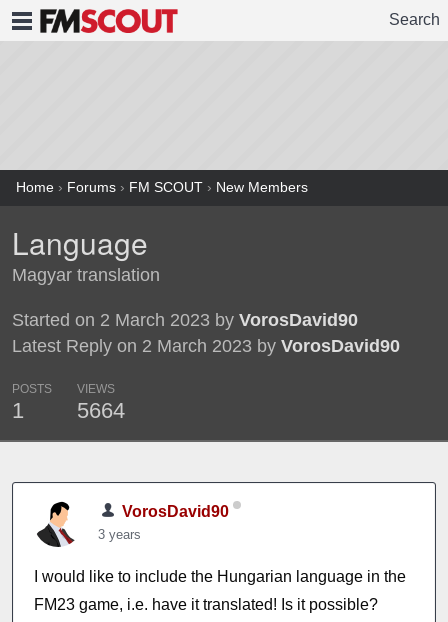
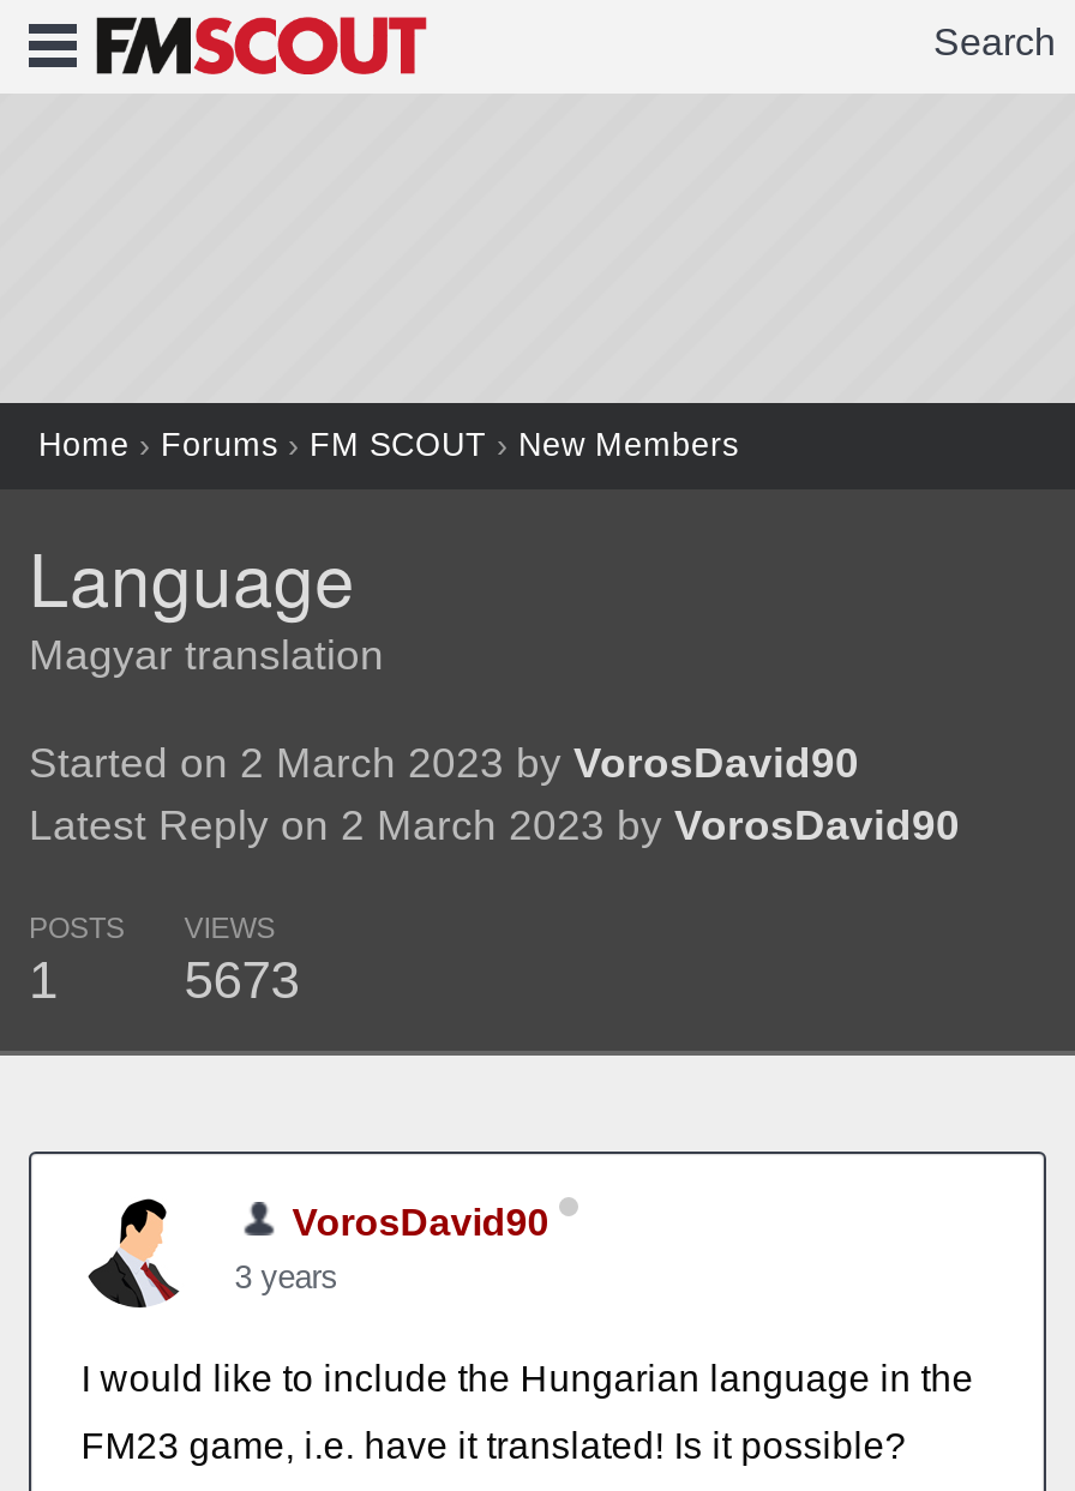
[77,398,125,423] 5664 -> [184,950,299,1010] 5673

